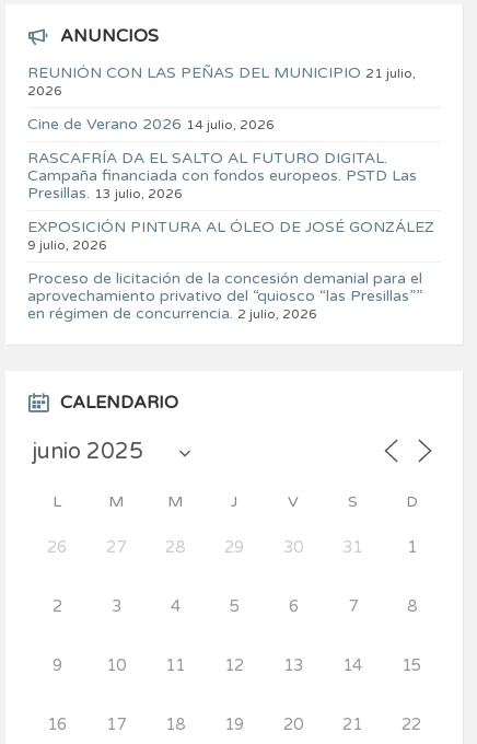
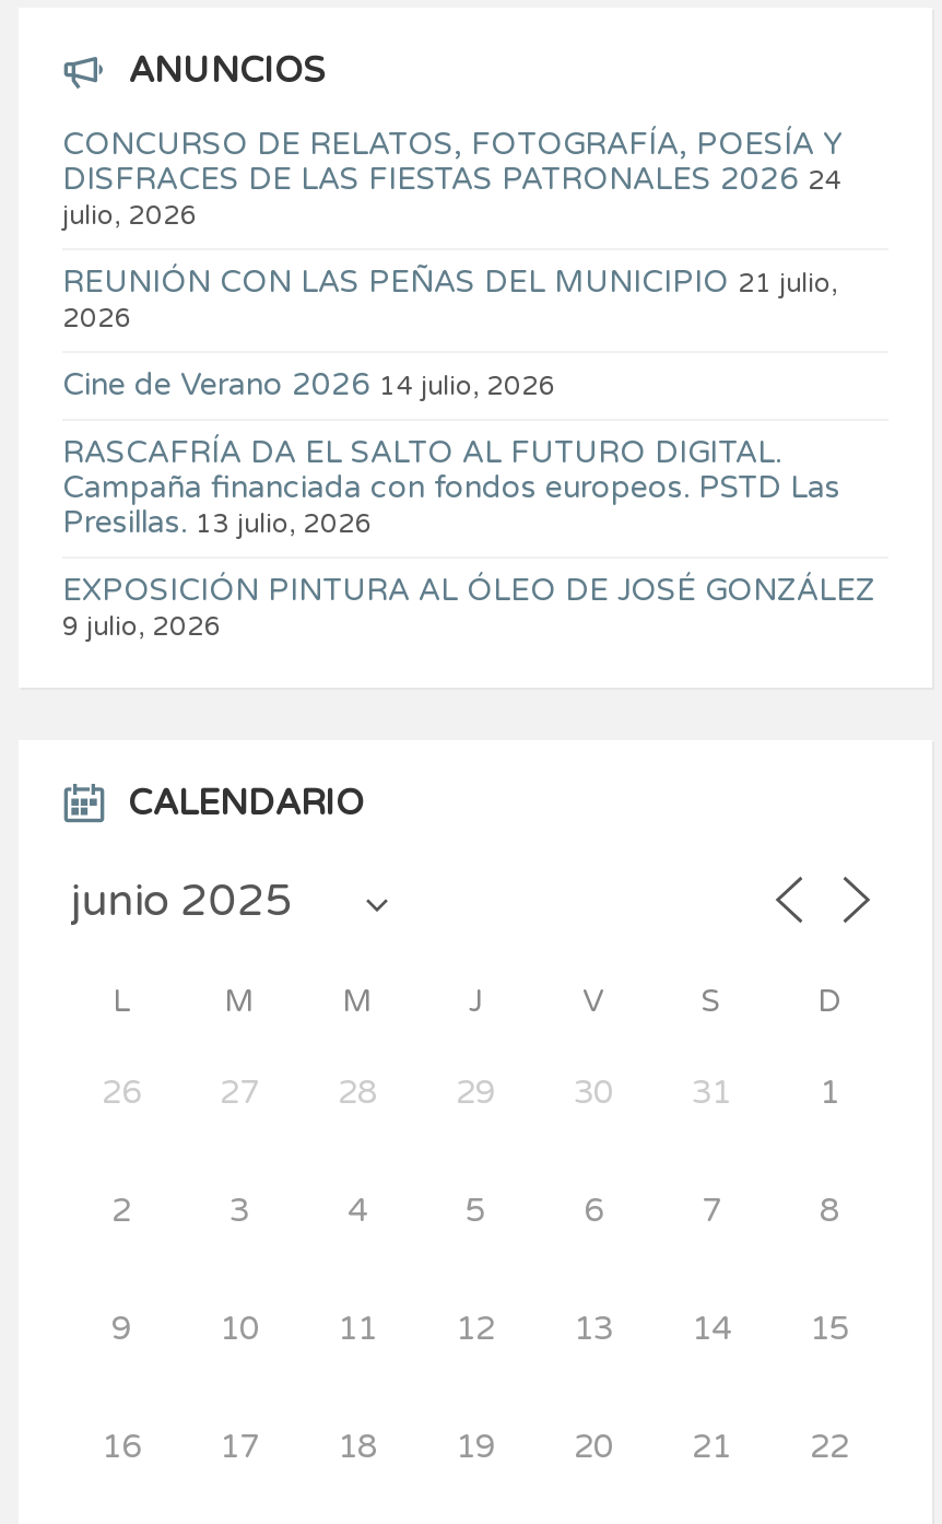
none -> [62,127,843,232] CONCURSO DE RELATOS, FOTOGRAFÍA, POESÍA Y | DISFRACES DE LAS FIESTAS PATRONALES 2026 24 | julio, 2026
moved [27,64,434,253] -> [62,265,875,643]: REUNIÓN CON LAS PEÑAS DEL MUNICIPIO 21 julio, | 2026 | Cine de Verano 2026 14 julio, 2026 | RASCAFRÍA DA EL SALTO AL FUTURO DIGITAL. | Campaña financiada con fondos europeos. PSTD Las | Presillas. 13 julio, 2026 | EXPOSICIÓN PINTURA AL ÓLEO DE JOSÉ GONZÁLEZ | 9 julio, 2026
[27,270,422,323] Proceso de licitación de la concesión demanial para el | aprovechamiento privativo del “quiosco “las Presillas”” | en régimen de concurrencia. 2 julio, 2026 -> none

